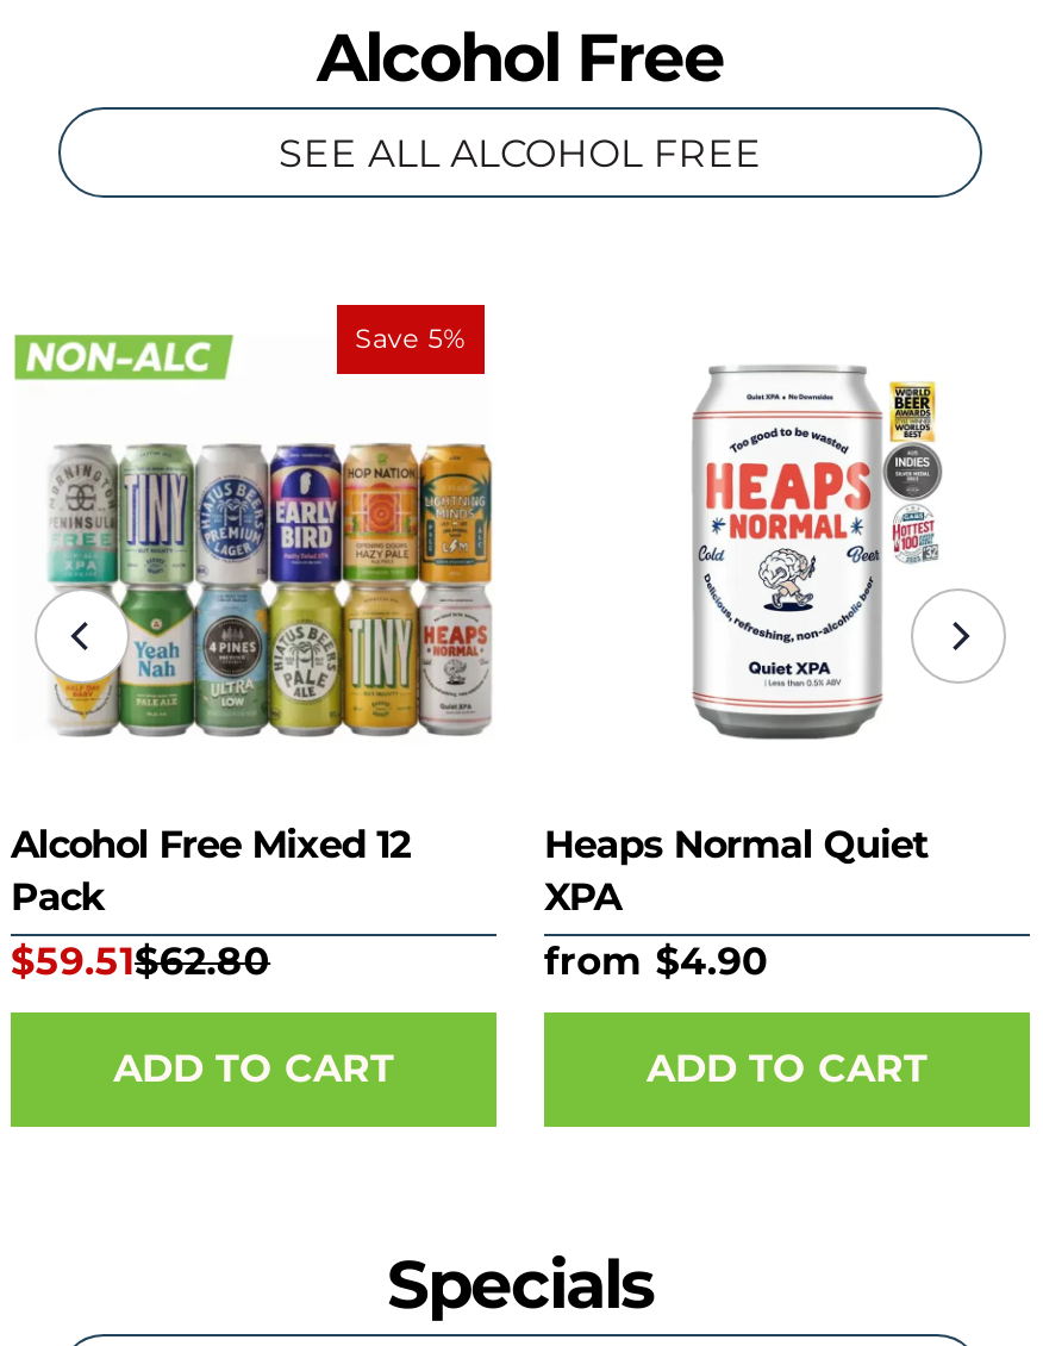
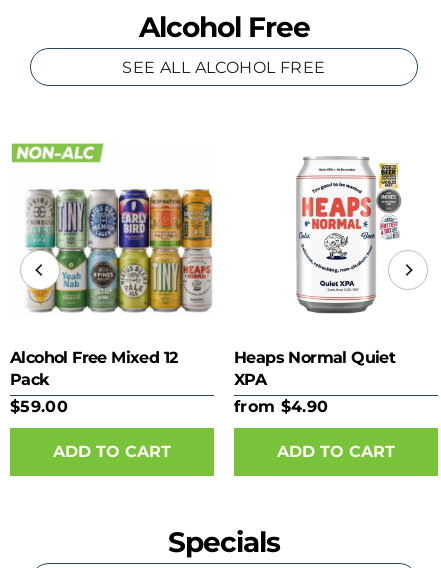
[355,321,466,354] Save 5% -> none
[11,938,271,983] $59.51$62.80 -> [10,397,68,416] $59.00

